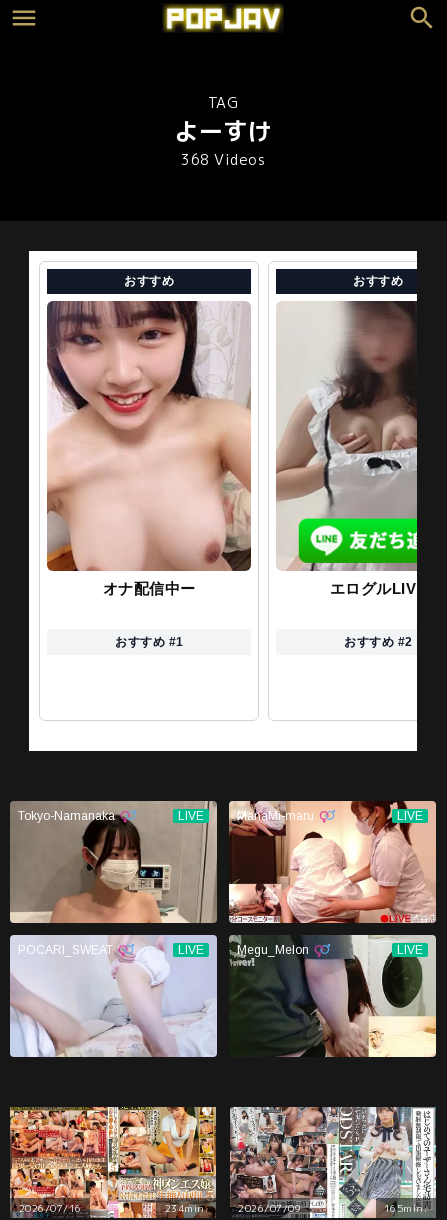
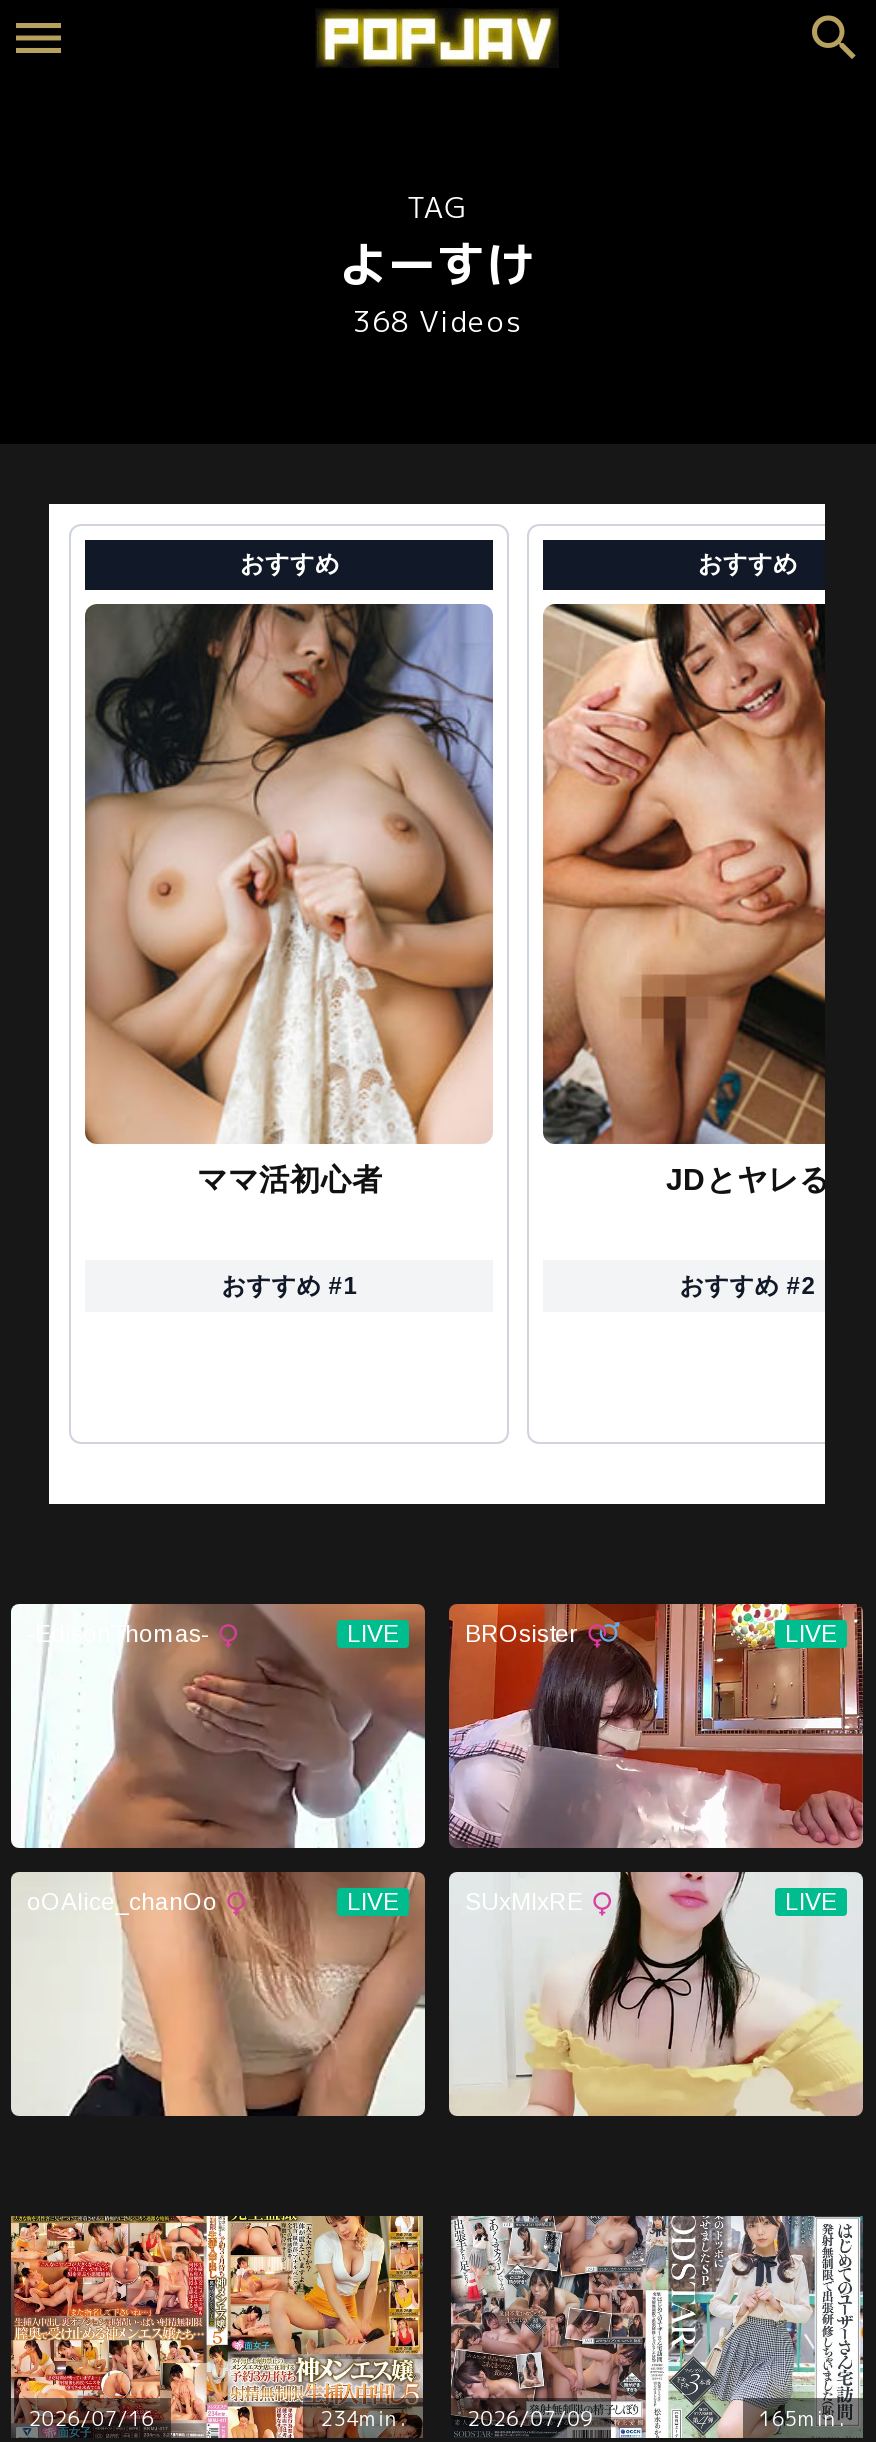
[47,300,252,597] [image] | オナ配信中ー -> [83,602,493,1196] [image] | ママ活初心者
[276,300,427,597] [image] | エログルLIVE -> [541,602,830,1196] [image] | JDとヤレる
[9,801,218,924] [image] -> [11,1604,427,1850] [image]
[228,800,437,924] [image] -> [447,1602,863,1850] [image]
[10,934,218,1058] [image] -> [11,1870,427,2118] [image]
[229,935,436,1057] [image] -> [447,1870,863,2118] [image]

